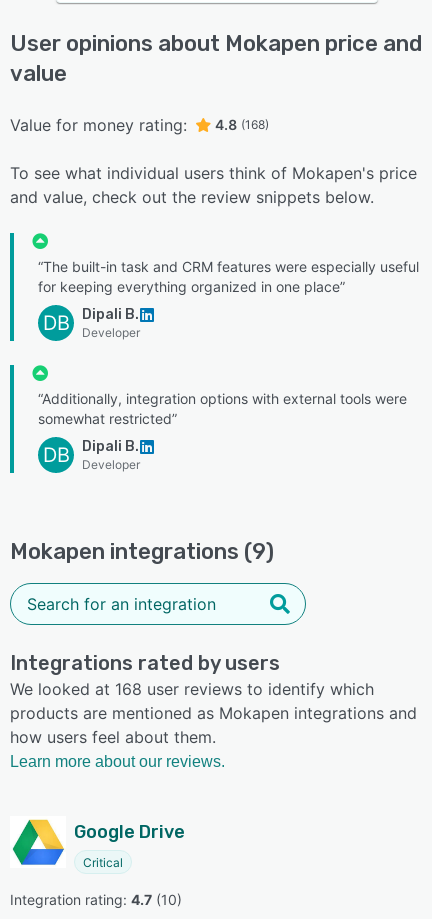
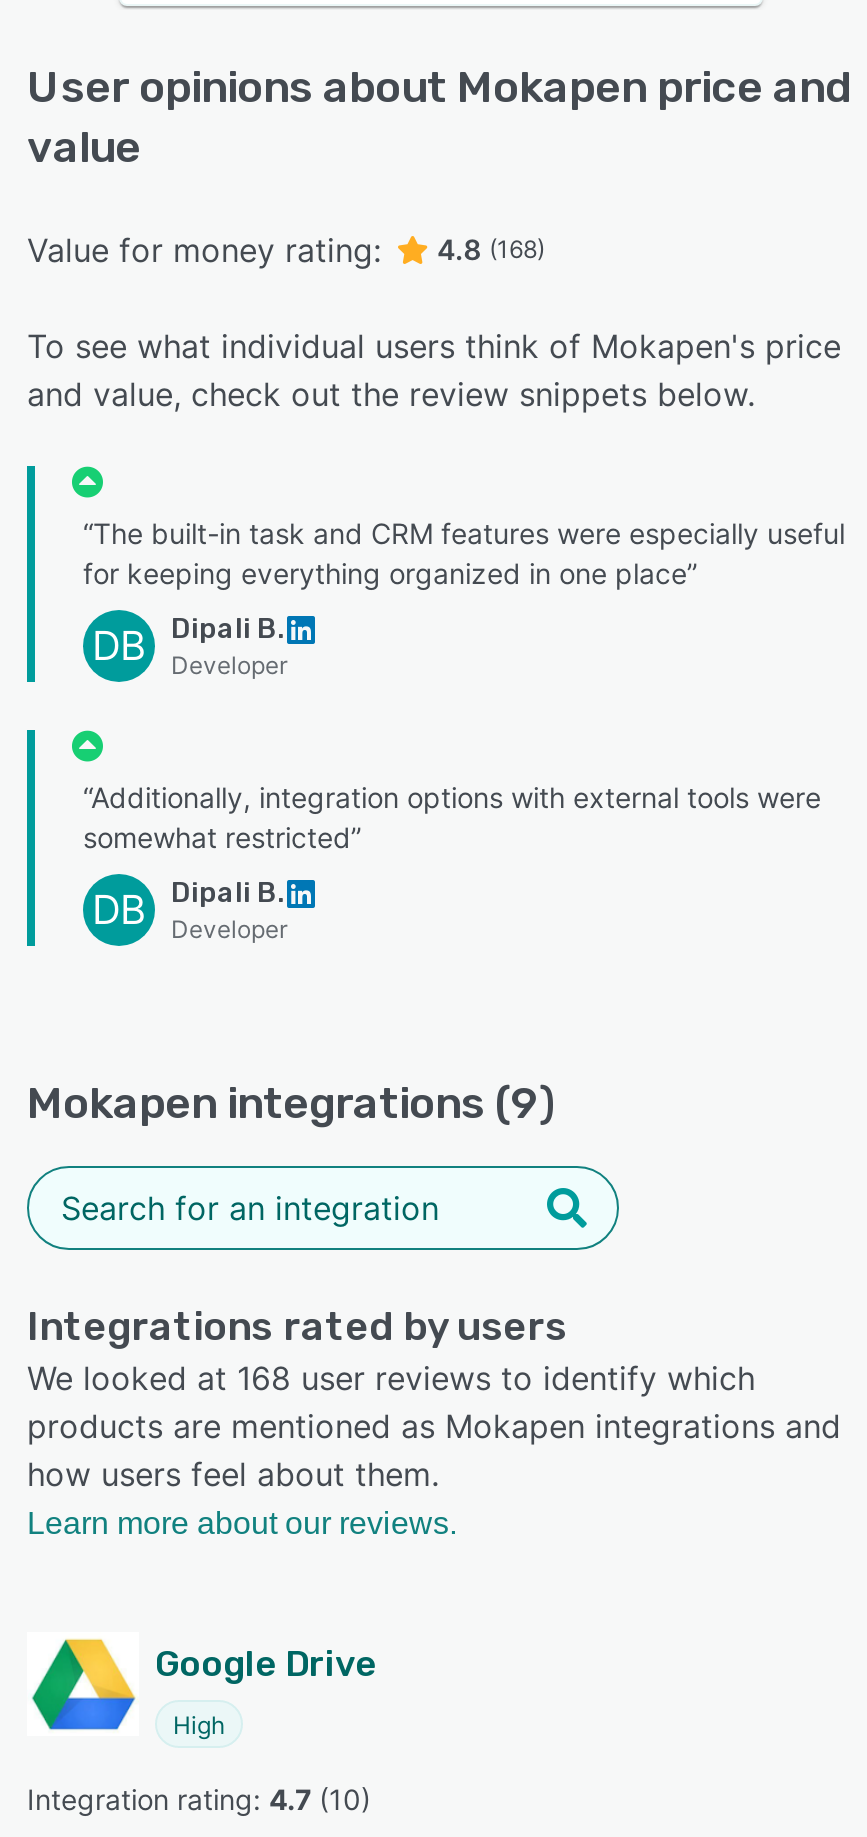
[83,855,123,870] Critical -> [173,1710,225,1740] High

